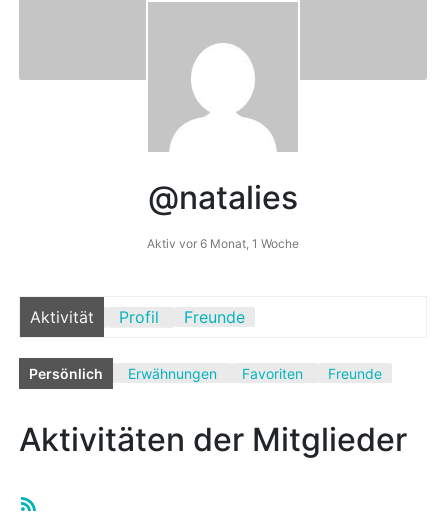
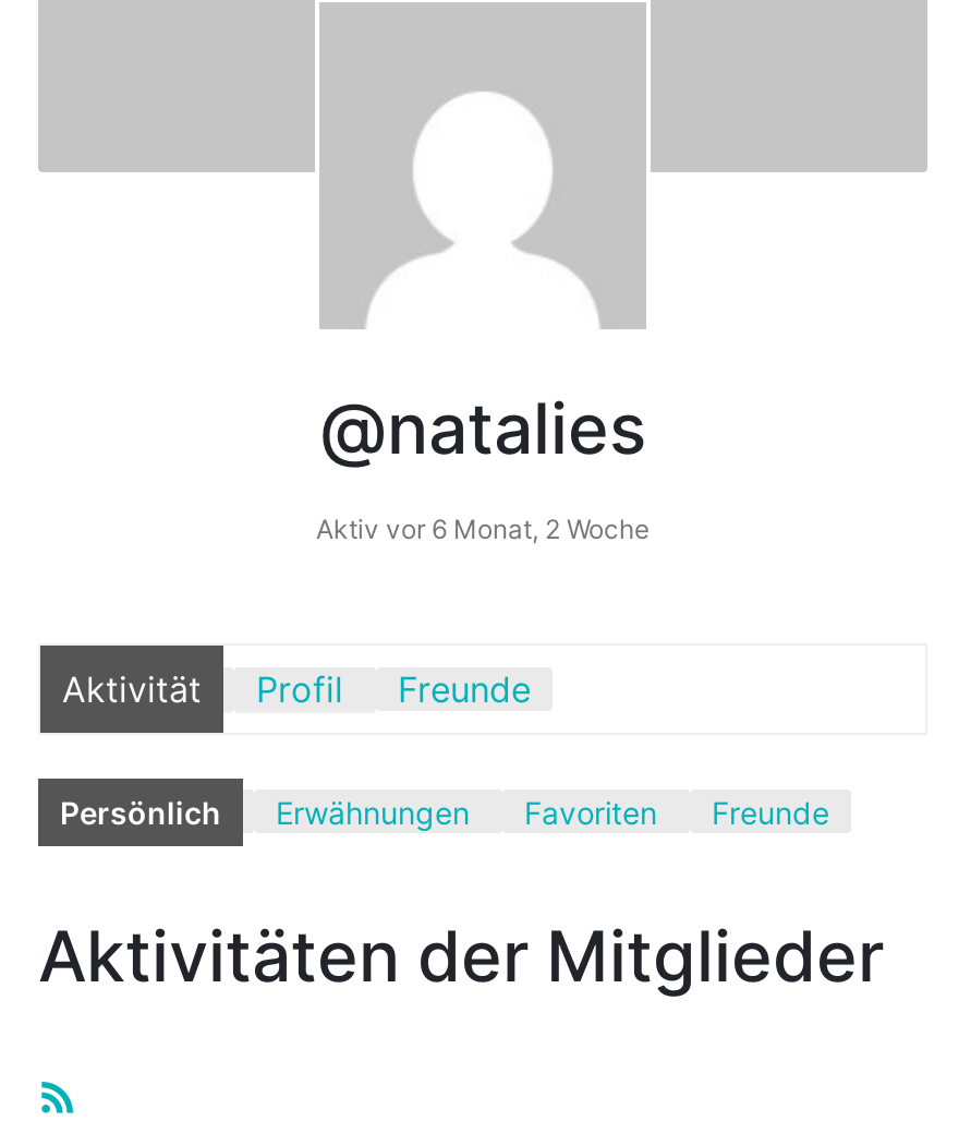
[147,236,299,251] Aktiv vor 6 Monat, 1 Woche -> [316,513,650,546] Aktiv vor 6 Monat, 2 Woche

